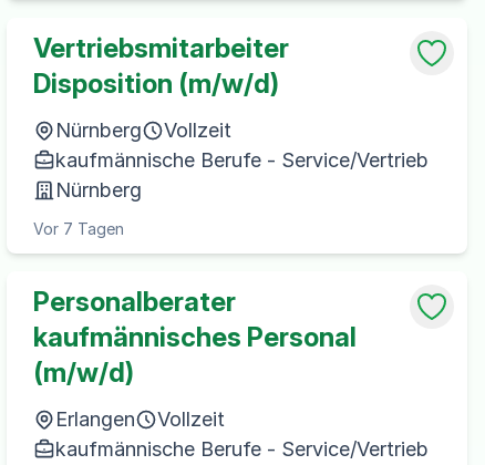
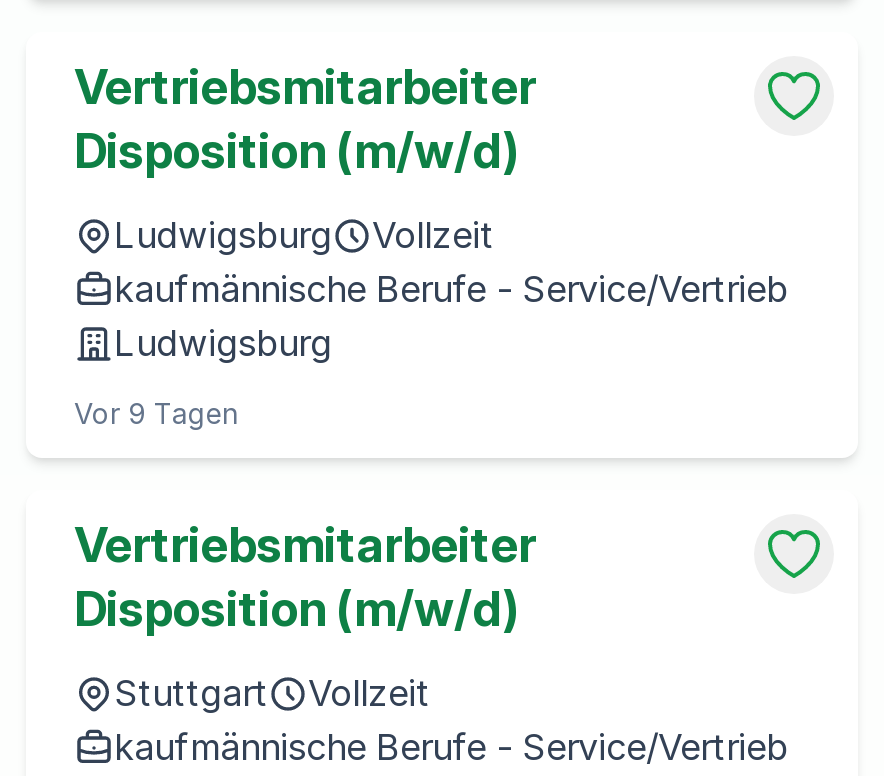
[55,118,142,142] Nürnberg -> [114,214,332,256] Ludwigsburg
[55,178,142,201] Nürnberg -> [114,322,332,364] Ludwigsburg
[33,219,124,238] Vor 7 Tagen -> [74,396,238,430] Vor 9 Tagen
[33,286,357,389] Personalberater | kaufmännisches Personal | (m/w/d) -> [74,516,536,638] Vertriebsmitarbeiter | Disposition (m/w/d)
[55,407,135,431] Erlangen -> [114,672,268,714] Stuttgart

